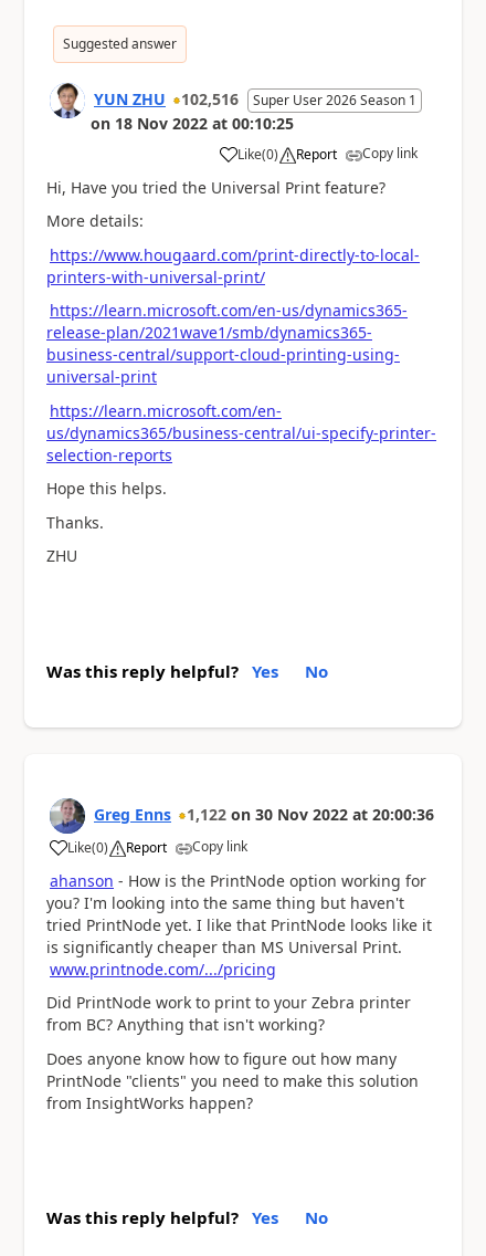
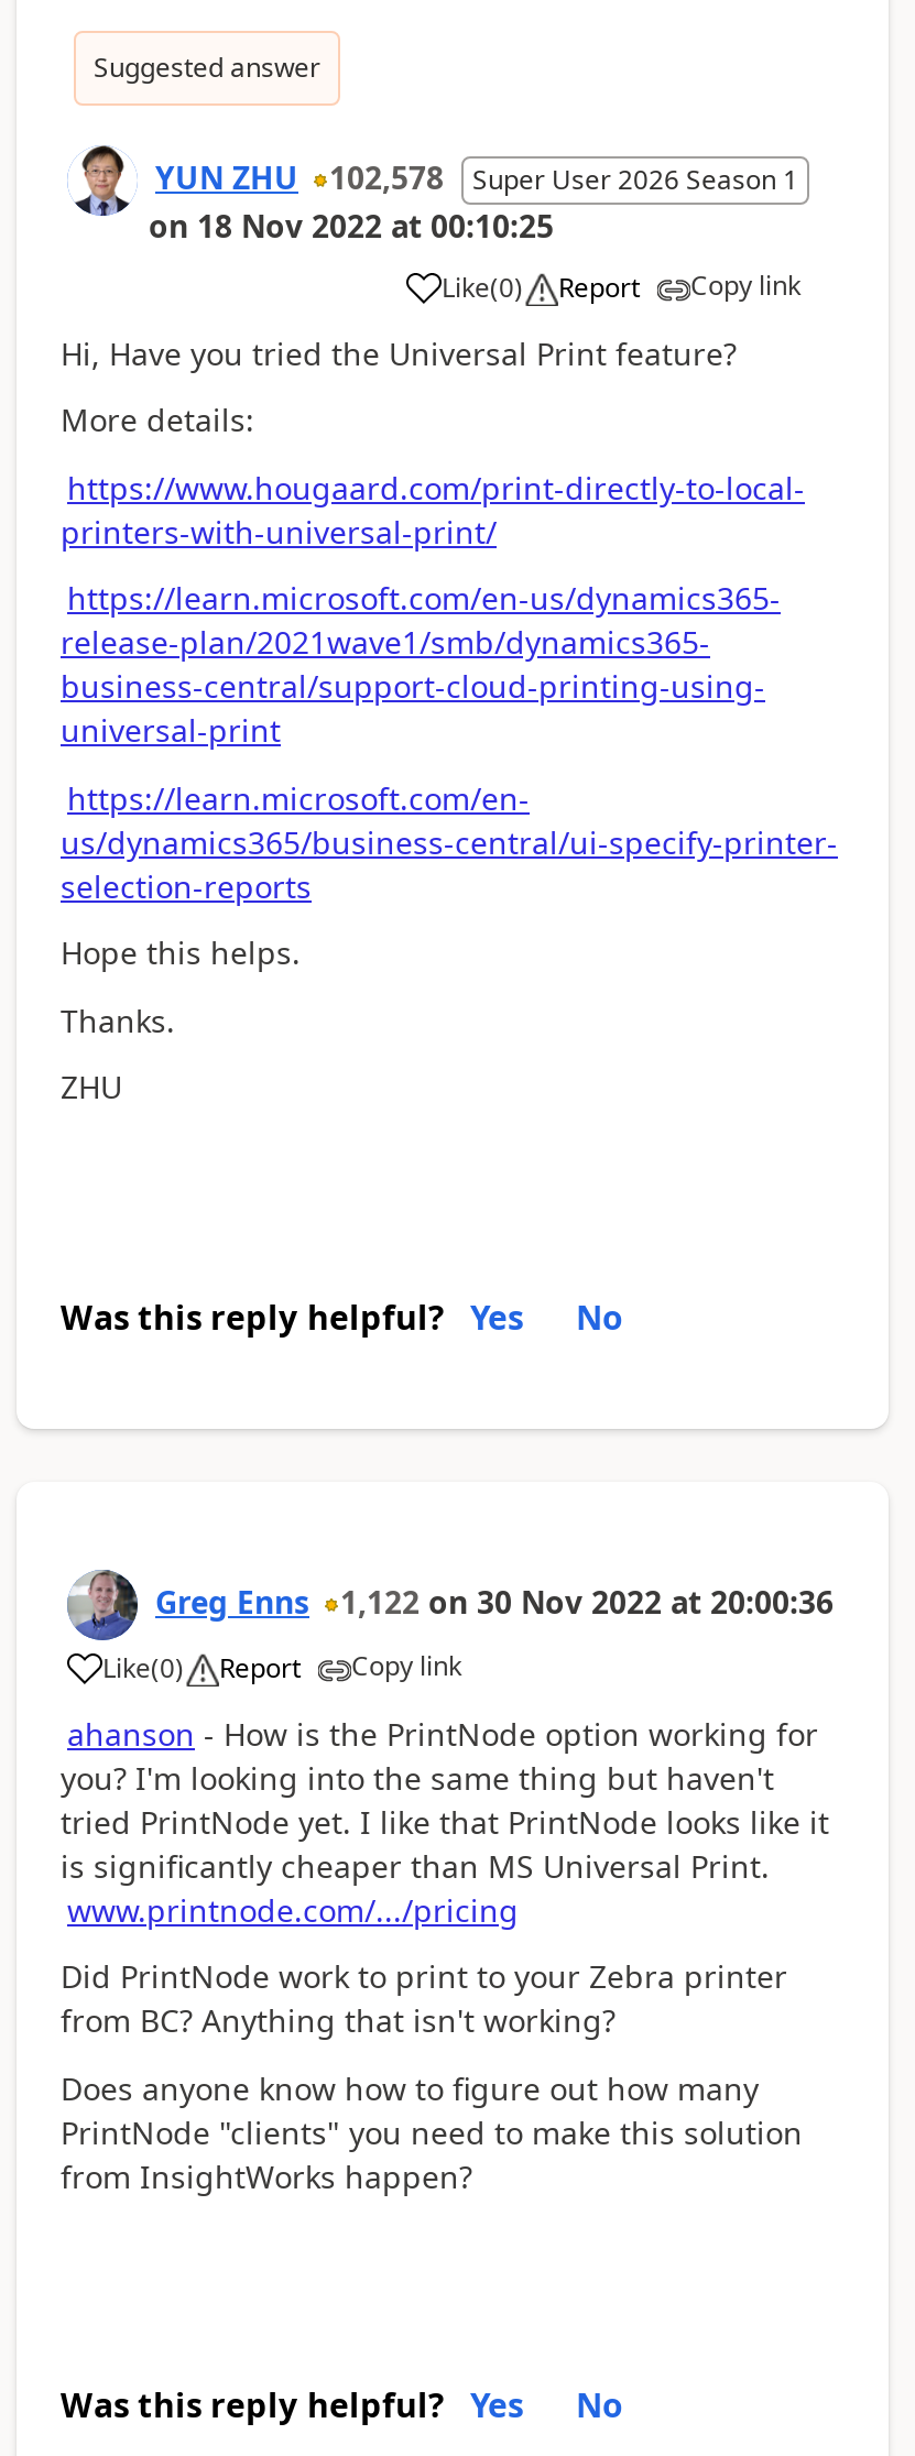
[94,88,416,109] YUN ZHU 102,516 Super User 2026 Season 1 -> [155,155,798,197] YUN ZHU 102,578 Super User 2026 Season 1

